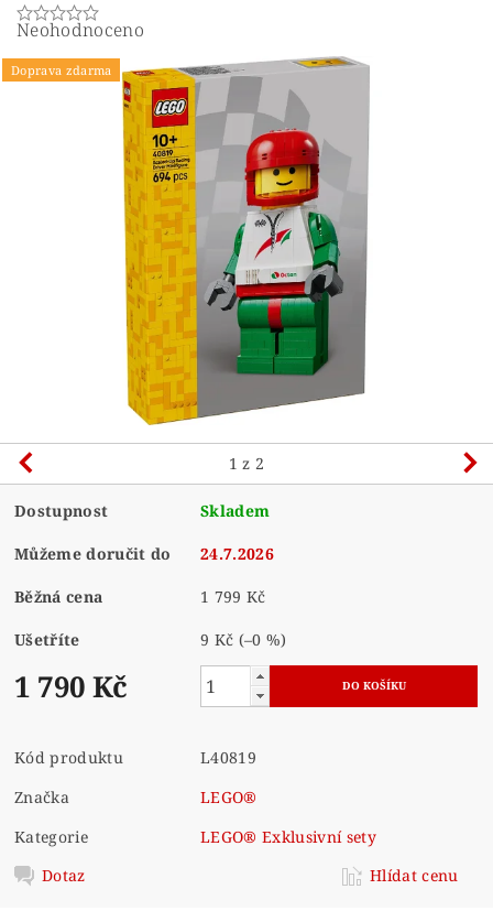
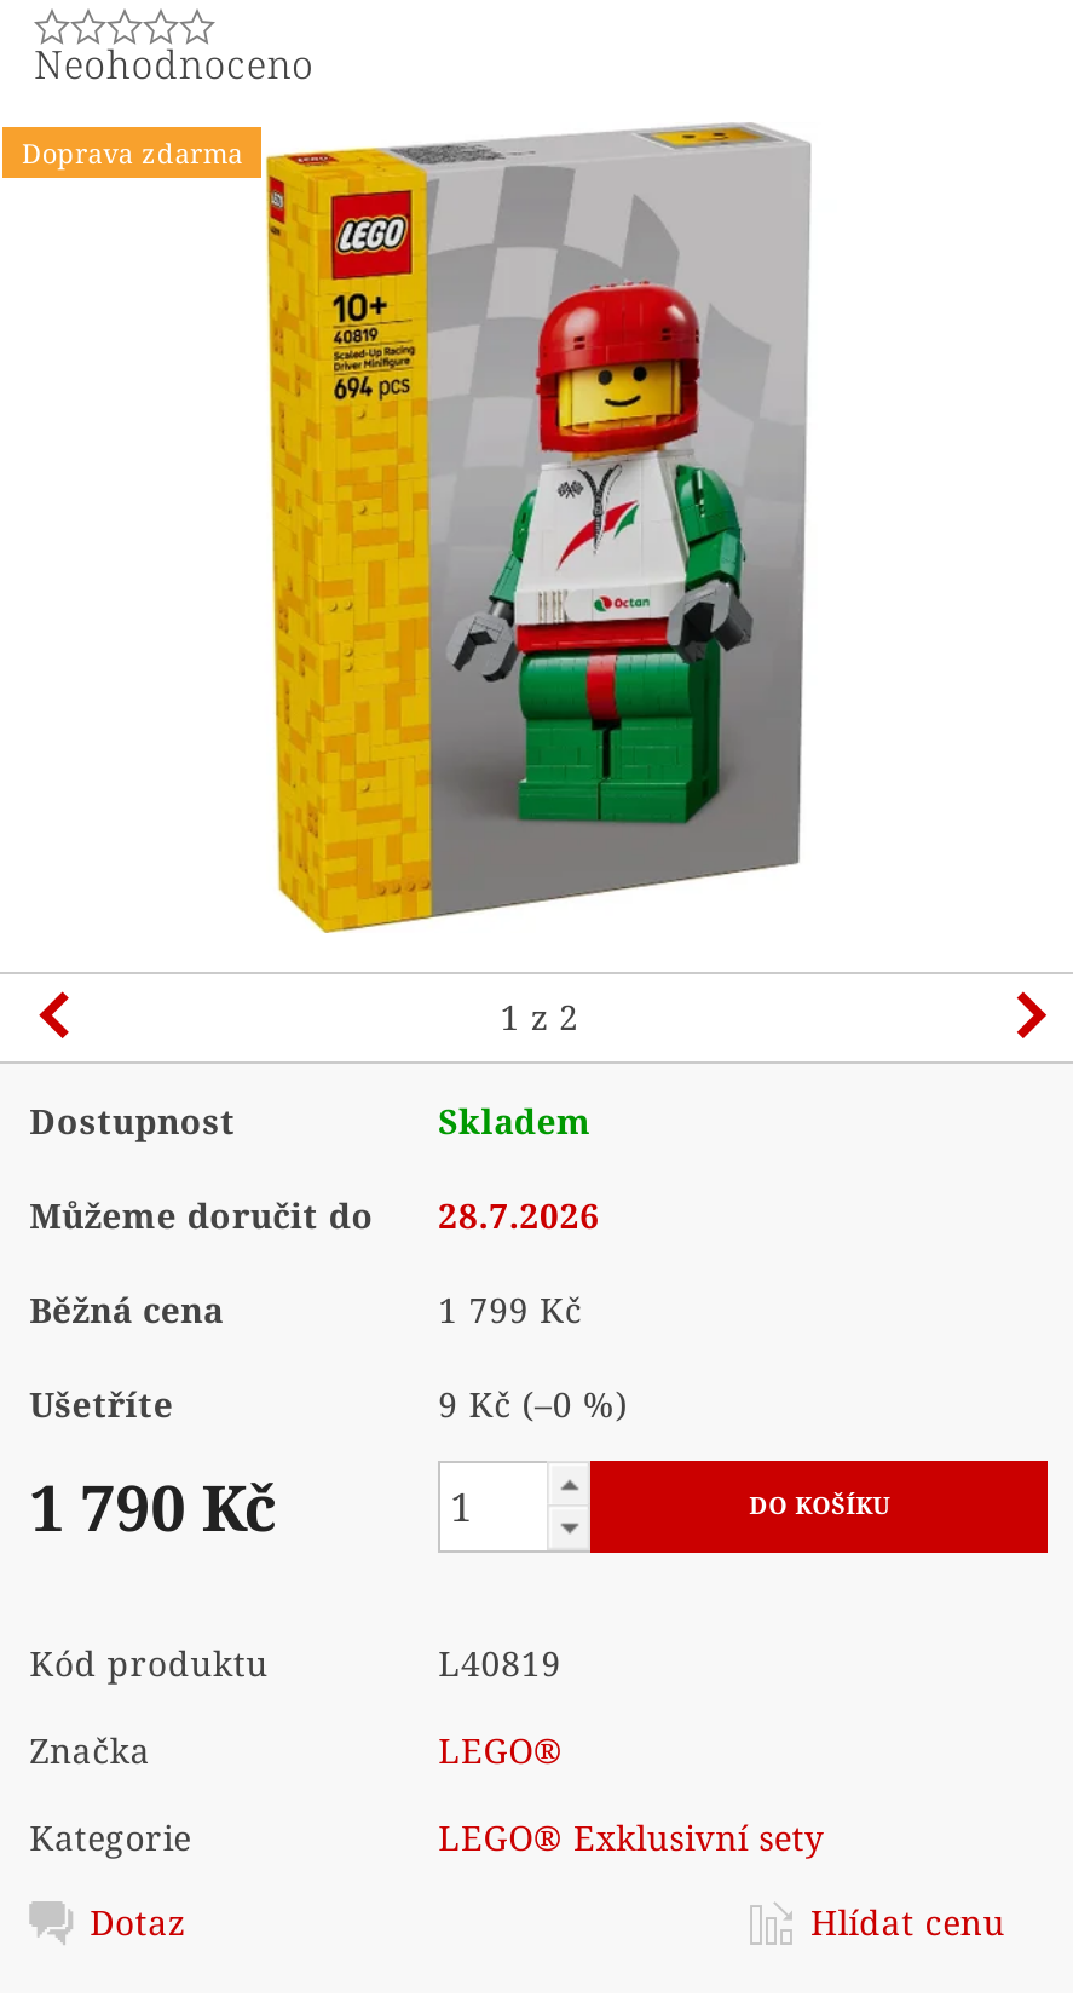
[14,543,274,564] Můžeme doručit do 24.7.2026 -> [29,1192,600,1238] Můžeme doručit do 28.7.2026

